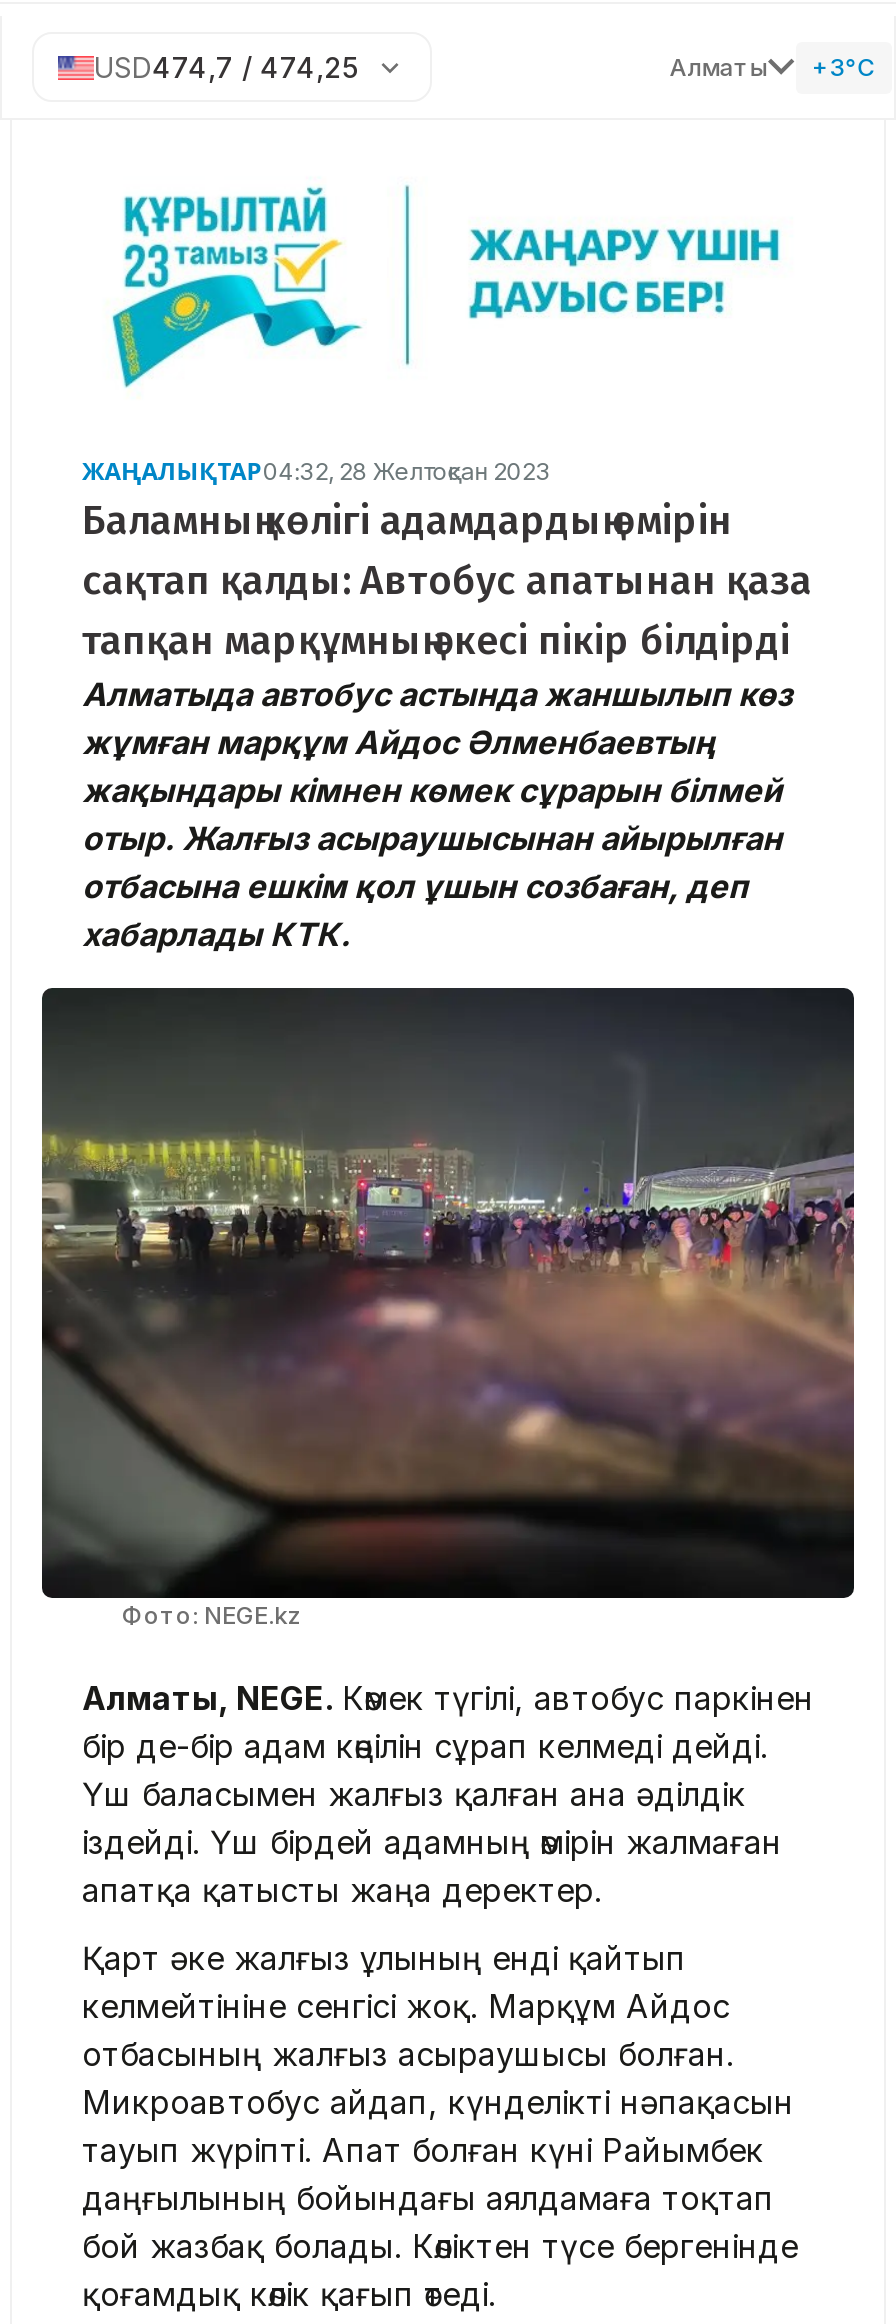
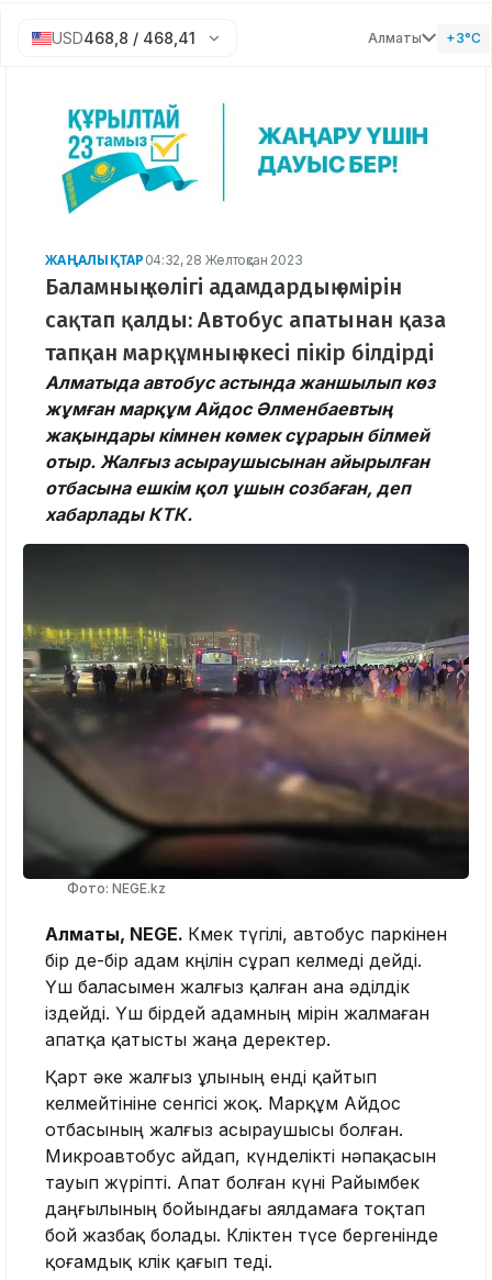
[94,50,358,84] USD474,7 / 474,25 -> [52,29,195,47] USD468,8 / 468,41

